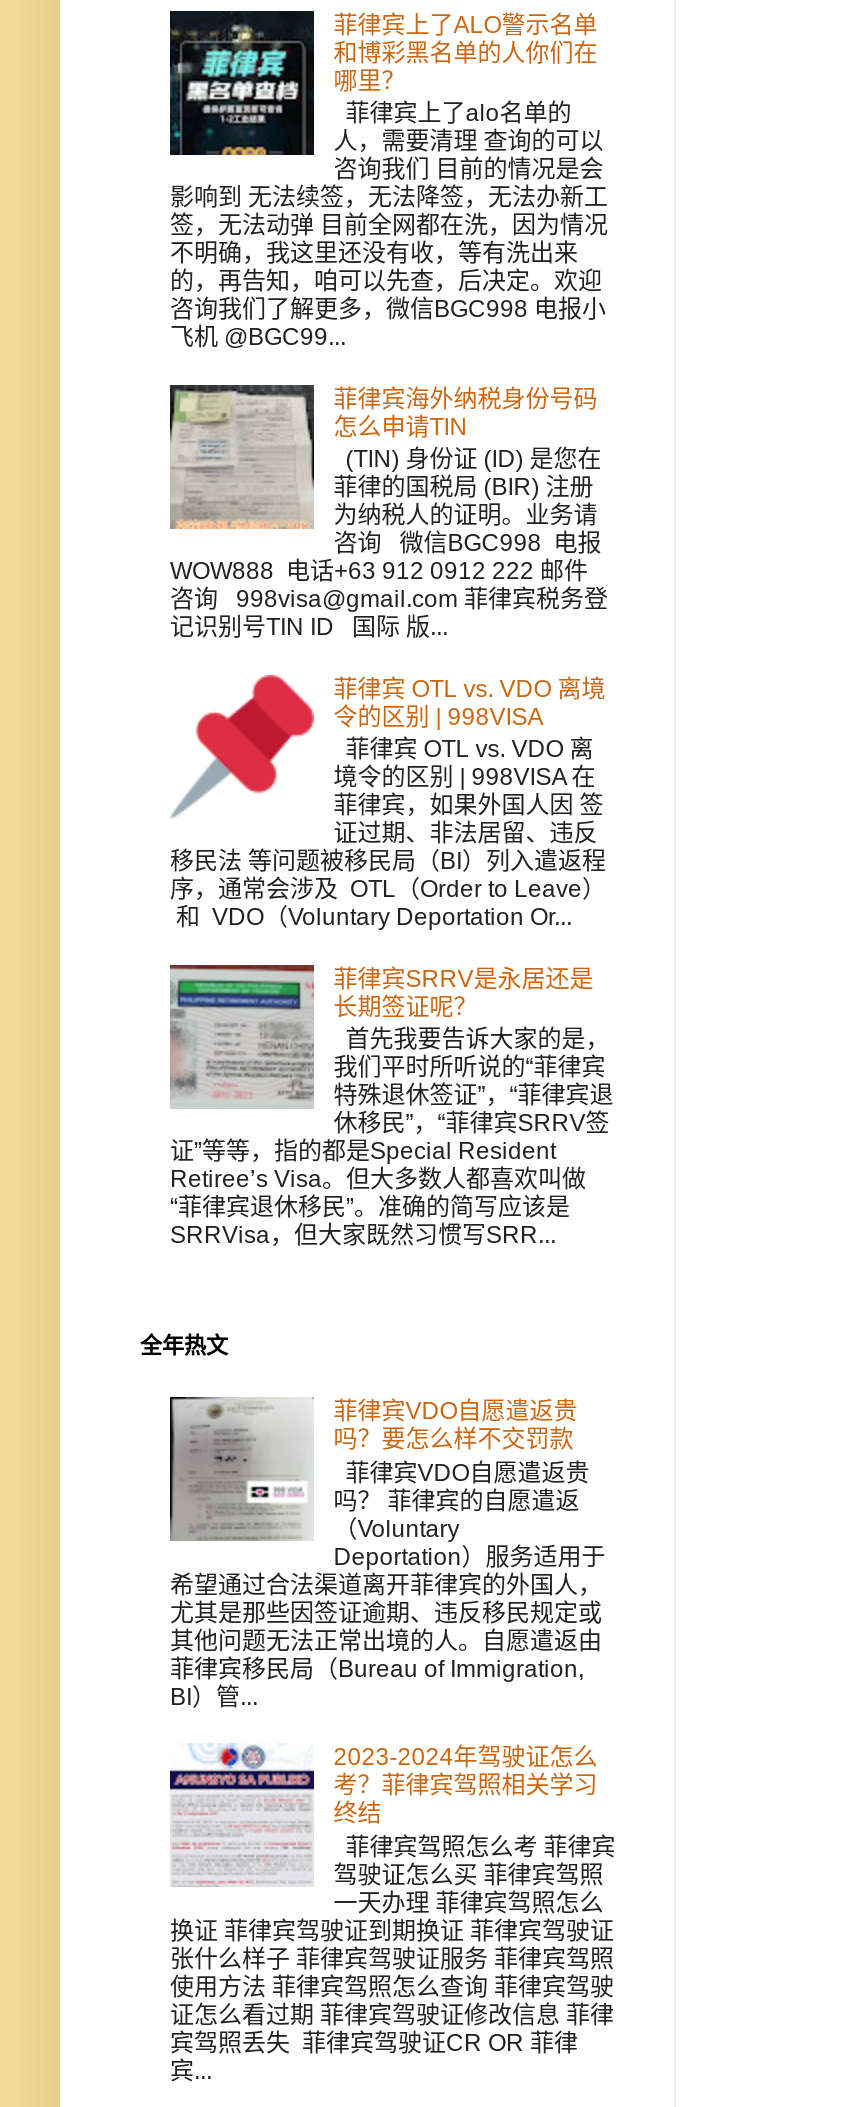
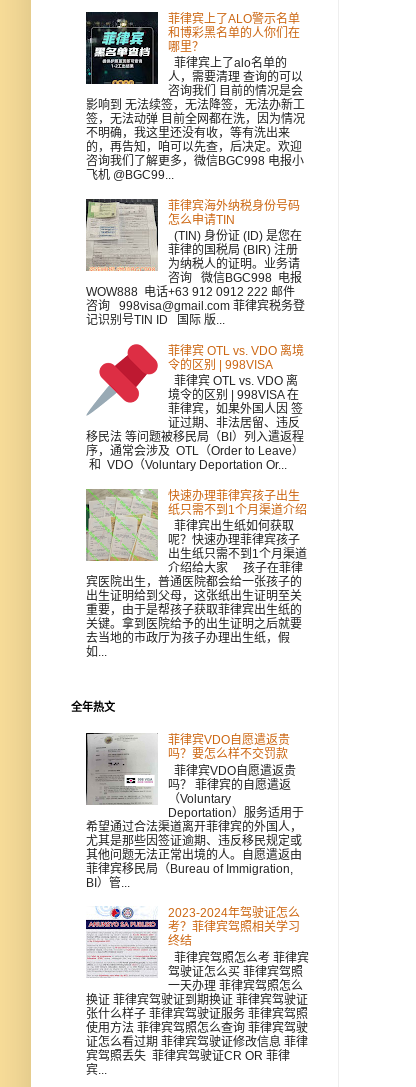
[170,963,614,1250] [image] | 菲律宾SRRV是永居还是 | 长期签证呢？ | 首先我要告诉大家的是， | 我们平时所听说的“菲律宾 | 特殊退休签证”，“菲律宾退 | 休移民”，“菲律宾SRRV签 | 证”等等，指的都是Special Resident | Retiree’s Visa。但大多数人都喜欢叫做 | “菲律宾退休移民”。准确的简写应该是 | SRRVisa，但大家既然习惯写SRR... -> [85,489,307,659] [image] | 快速办理菲律宾孩子出生 | 纸只需不到1个月渠道介绍 | 菲律宾出生纸如何获取 | 呢？快速办理菲律宾孩子 | 出生纸只需不到1个月渠道 | 介绍给大家 孩子在菲律 | 宾医院出生，普通医院都会给一张孩子的 | 出生证明给到父母，这张纸出生证明至关 | 重要，由于是帮孩子获取菲律宾出生纸的 | 关键。拿到医院给予的出生证明之后就要 | 去当地的市政厅为孩子办理出生纸，假 | 如...

